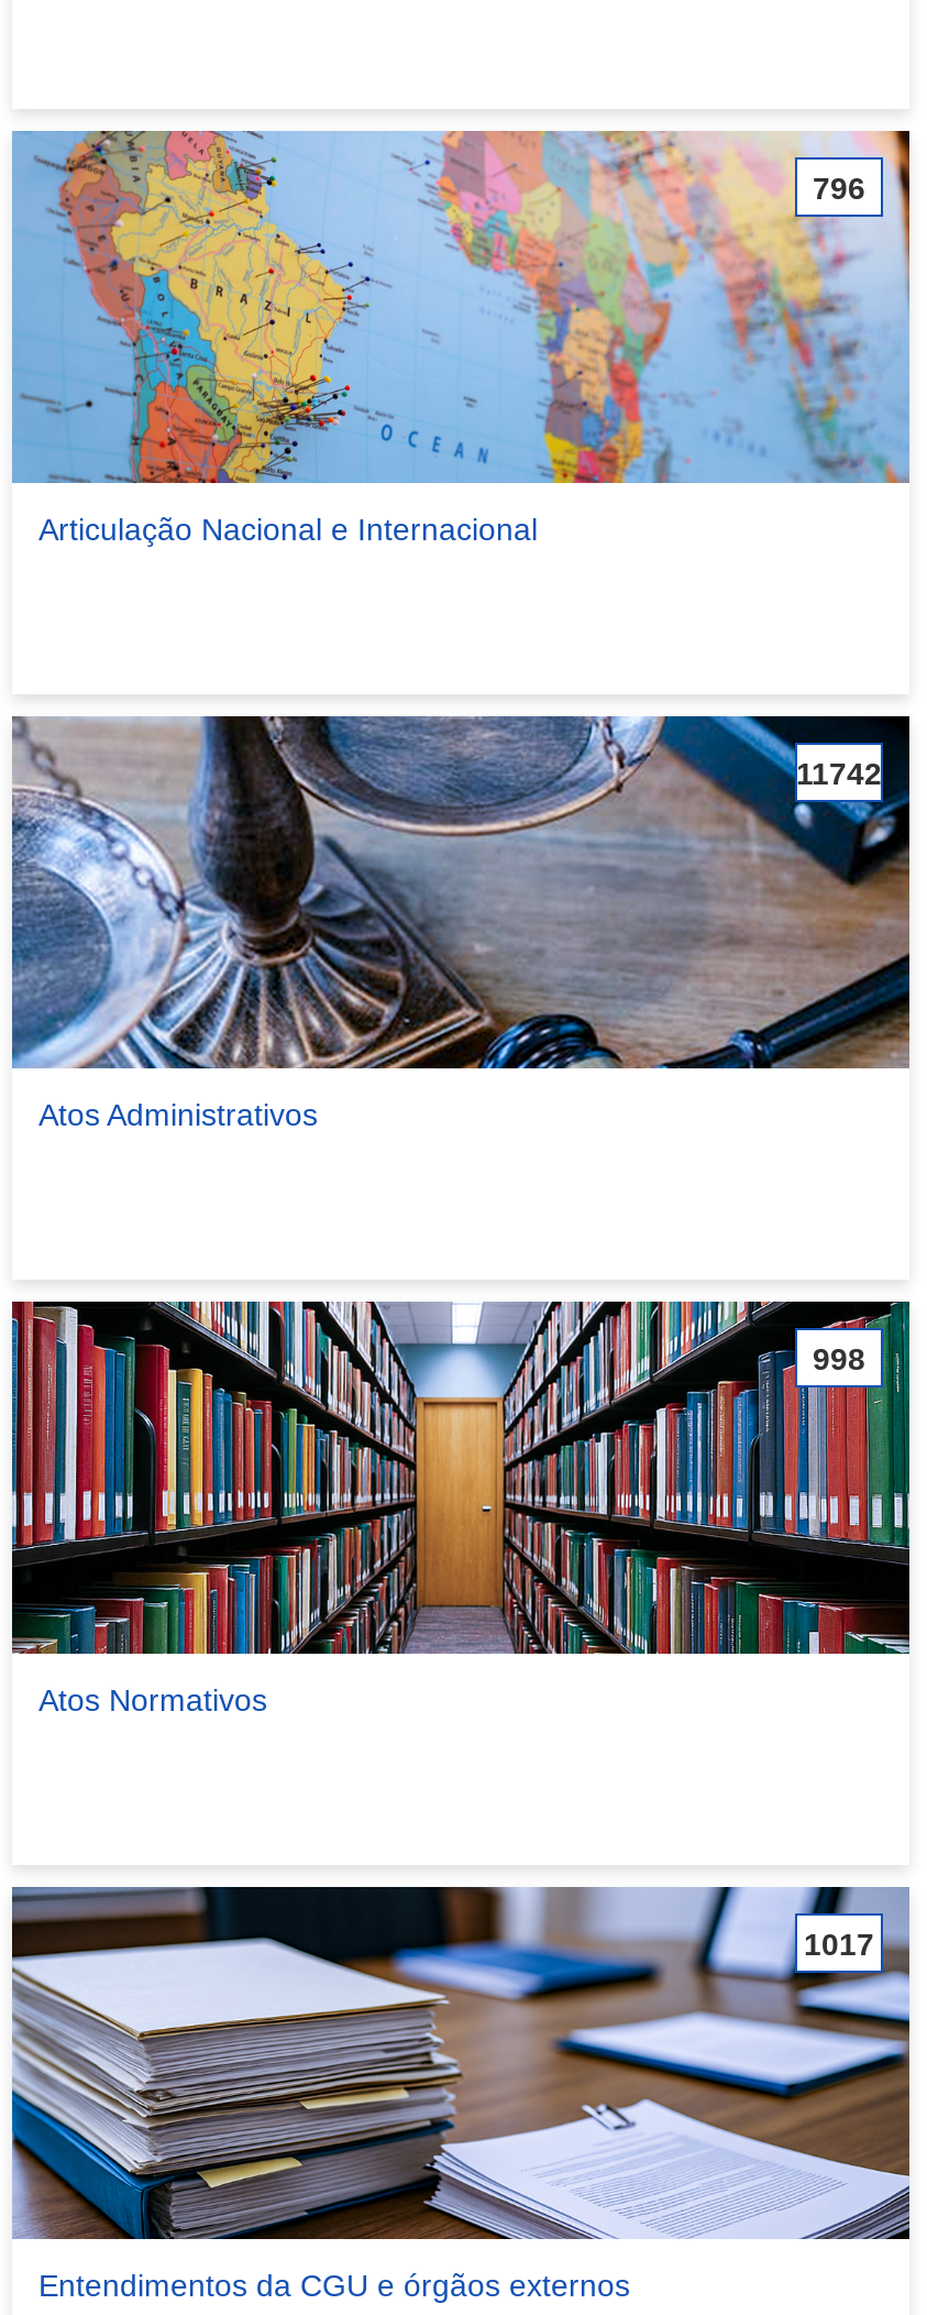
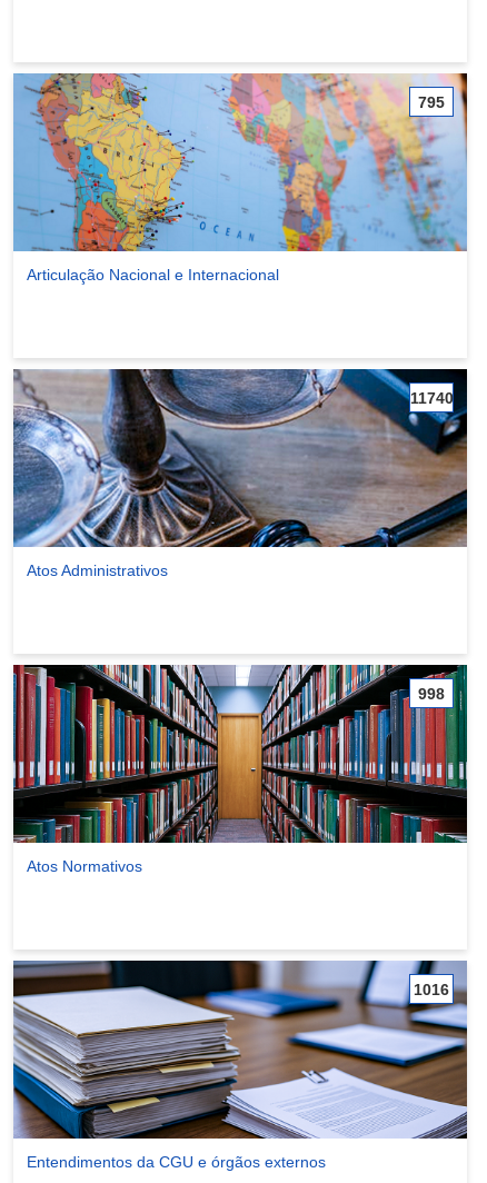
[813,169,865,205] 796 -> [418,93,445,111] 795
[796,755,882,790] 11742 -> [410,389,453,406] 11740
[804,1925,874,1961] 1017 -> [414,980,449,998] 1016

